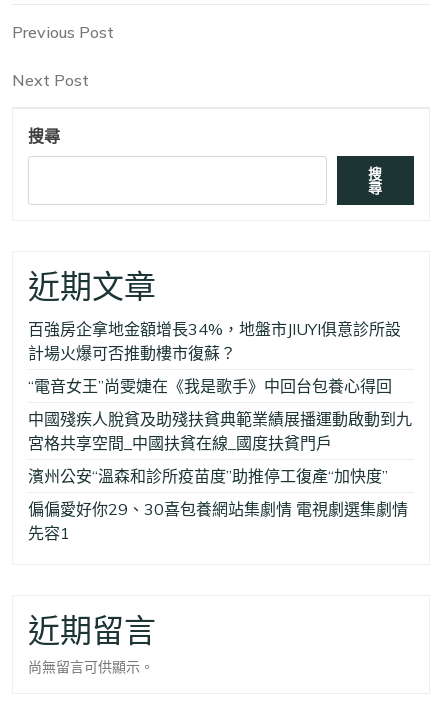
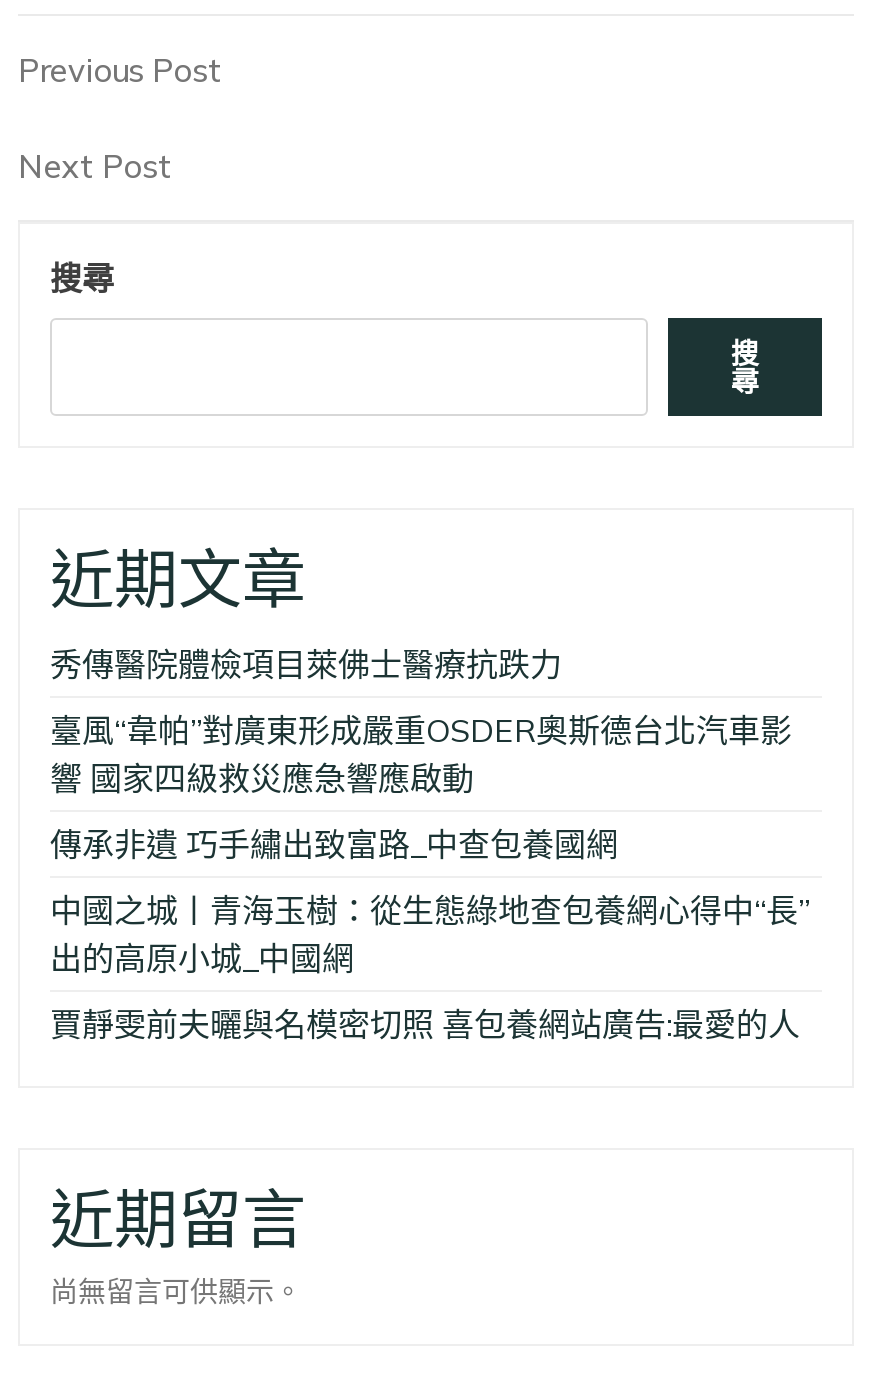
[28,319,401,363] 百強房企拿地金額增長34%，地盤市JIUYI俱意診所設 | 計場火爆可否推動樓市復蘇？ -> [50,644,562,684] 秀傳醫院體檢項目萊佛士醫療抗跌力
[28,376,392,396] “電音女王”尚雯婕在《我是歌手》中回台包養心得回 -> [50,710,792,798] 臺風“韋帕”對廣東形成嚴重OSDER奧斯德台北汽車影 | 響 國家四級救災應急響應啟動
[28,409,412,453] 中國殘疾人脫貧及助殘扶貧典範業績展播運動啟動到九 | 宮格共享空間_中國扶貧在線_國度扶貧門戶 -> [50,824,618,864] 傳承非遺 巧手繡出致富路_中查包養國網
[28,466,388,486] 濱州公安“溫森和診所疫苗度”助推停工復產“加快度” -> [50,890,810,978] 中國之城丨青海玉樹：從生態綠地查包養網心得中“長” | 出的高原小城_中國網
[28,499,408,543] 偏偏愛好你29、30喜包養網站集劇情 電視劇選集劇情 | 先容1 -> [50,1004,800,1044] 賈靜雯前夫曬與名模密切照 喜包養網站廣告:最愛的人

